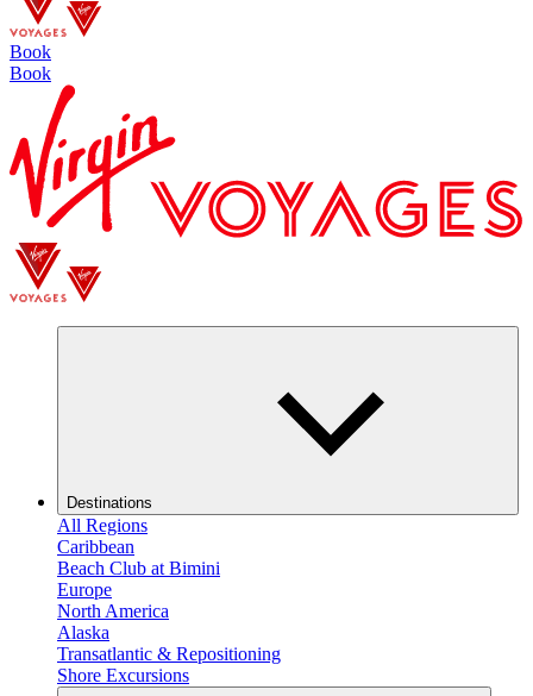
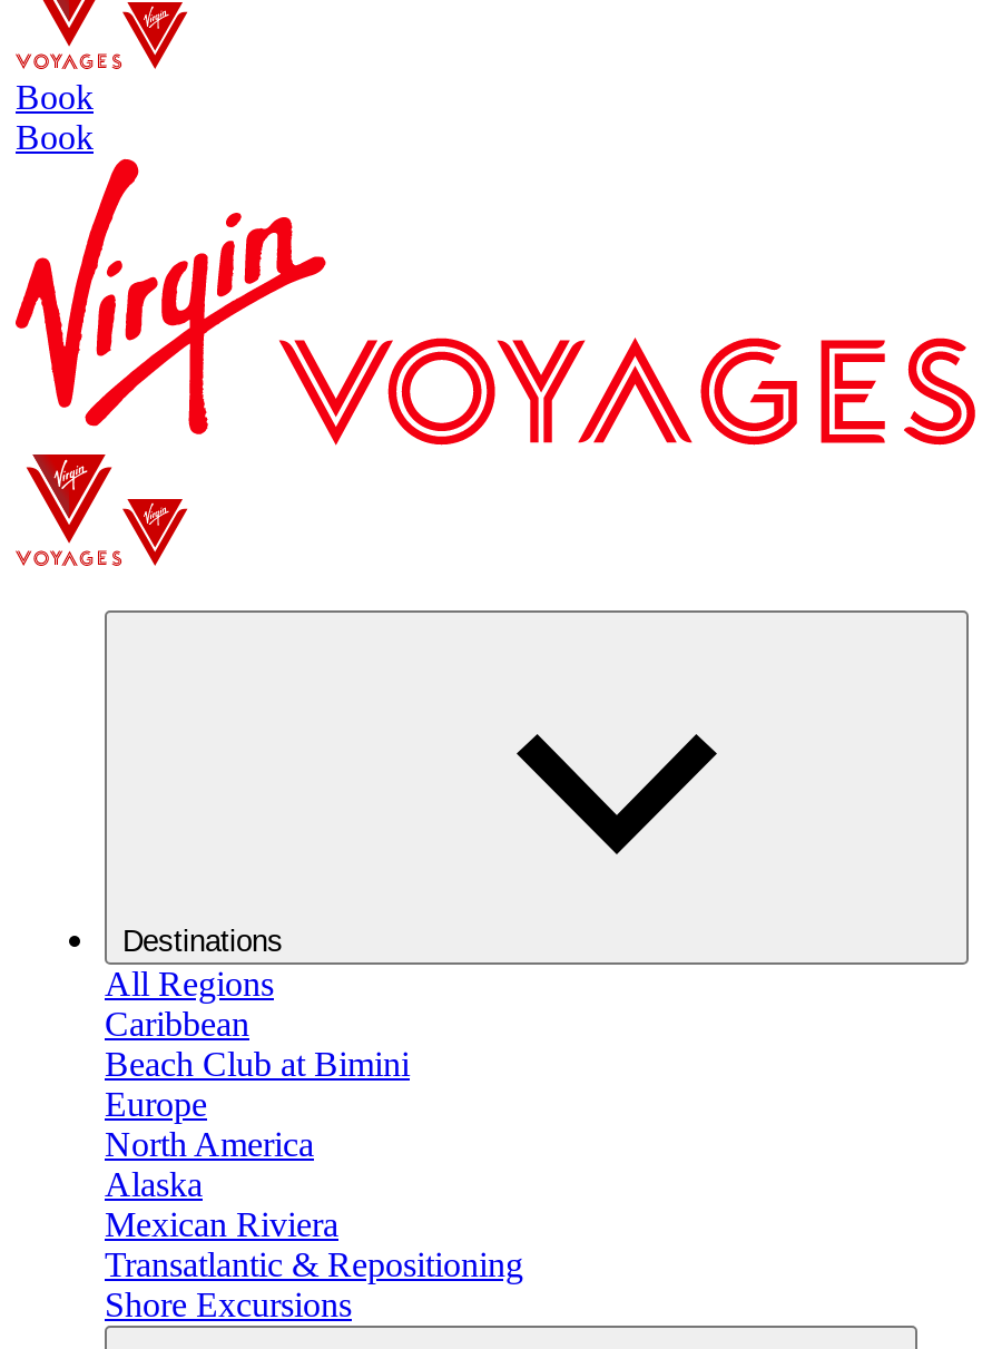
none -> [105,1206,338,1244] Mexican Riviera

